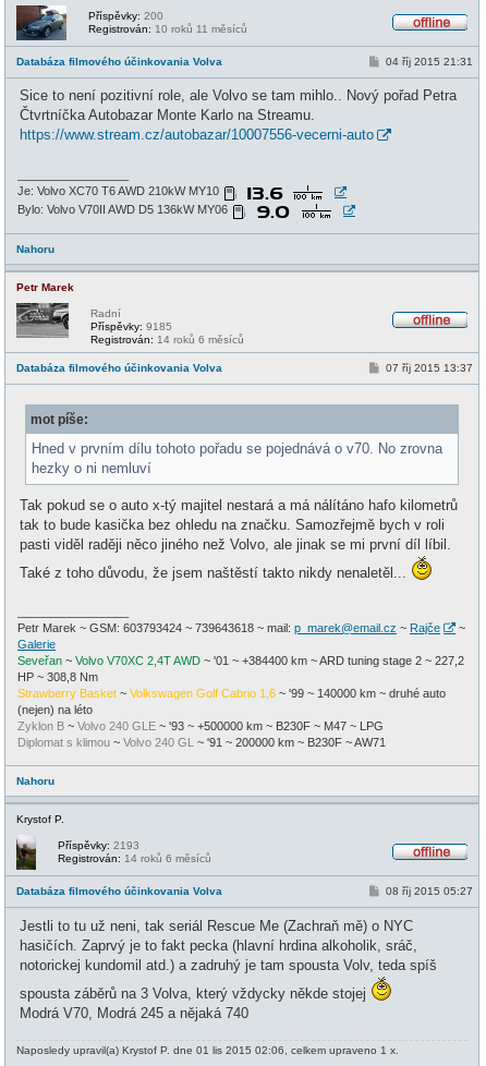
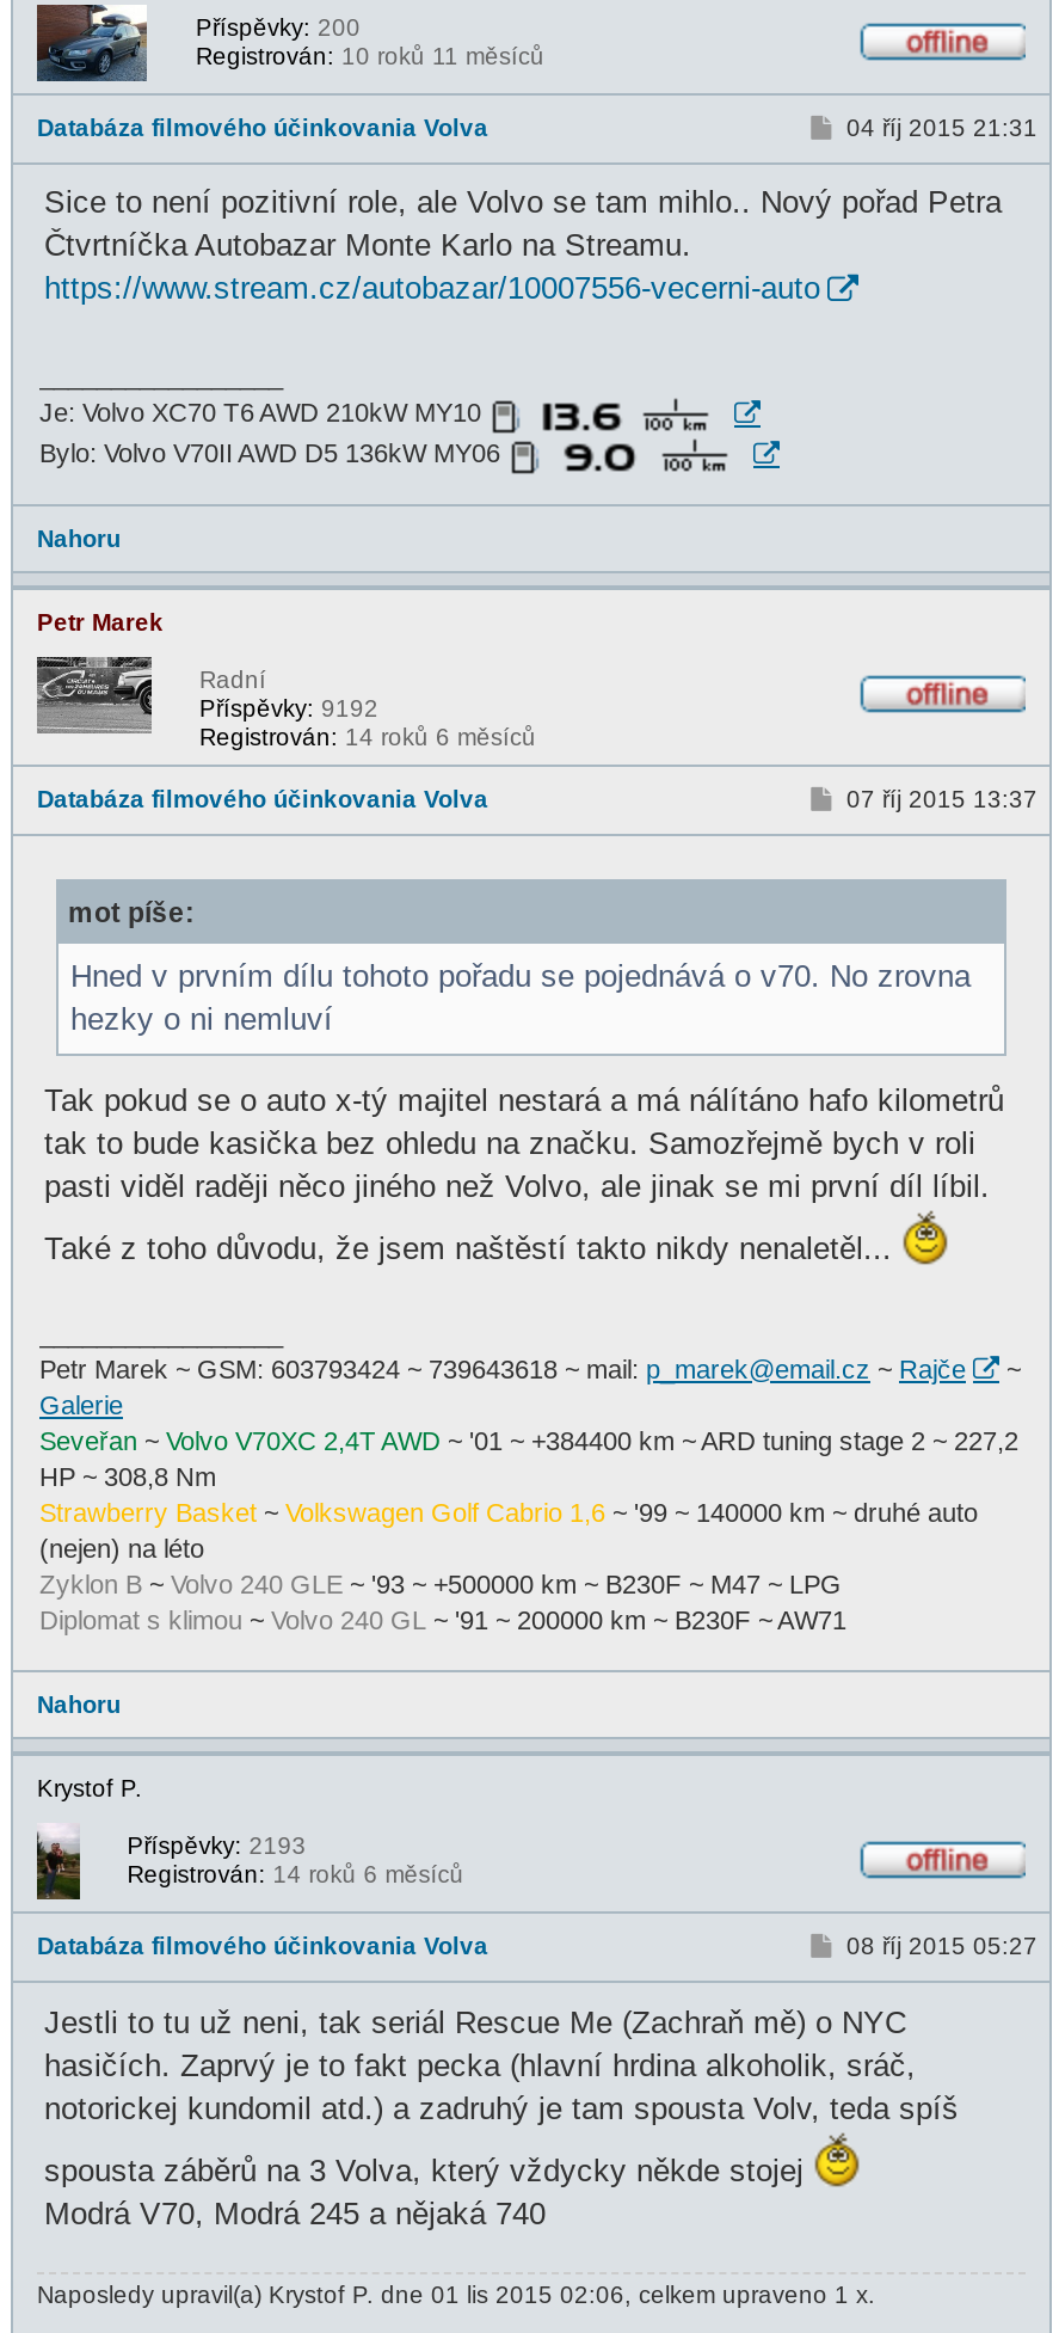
[90,321,172,333] Příspěvky: 9185 -> [199,696,378,722] Příspěvky: 9192

